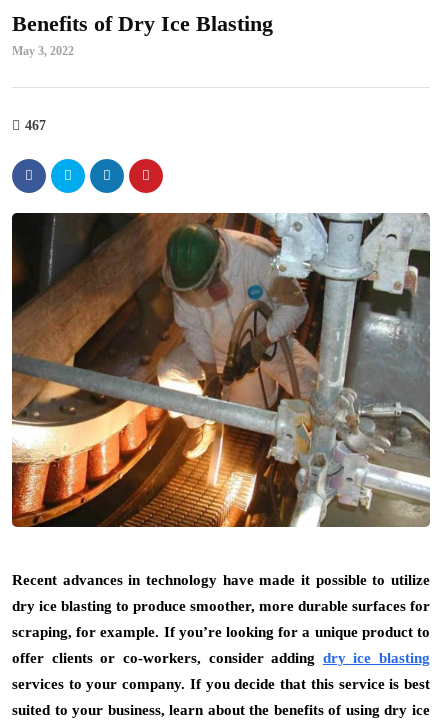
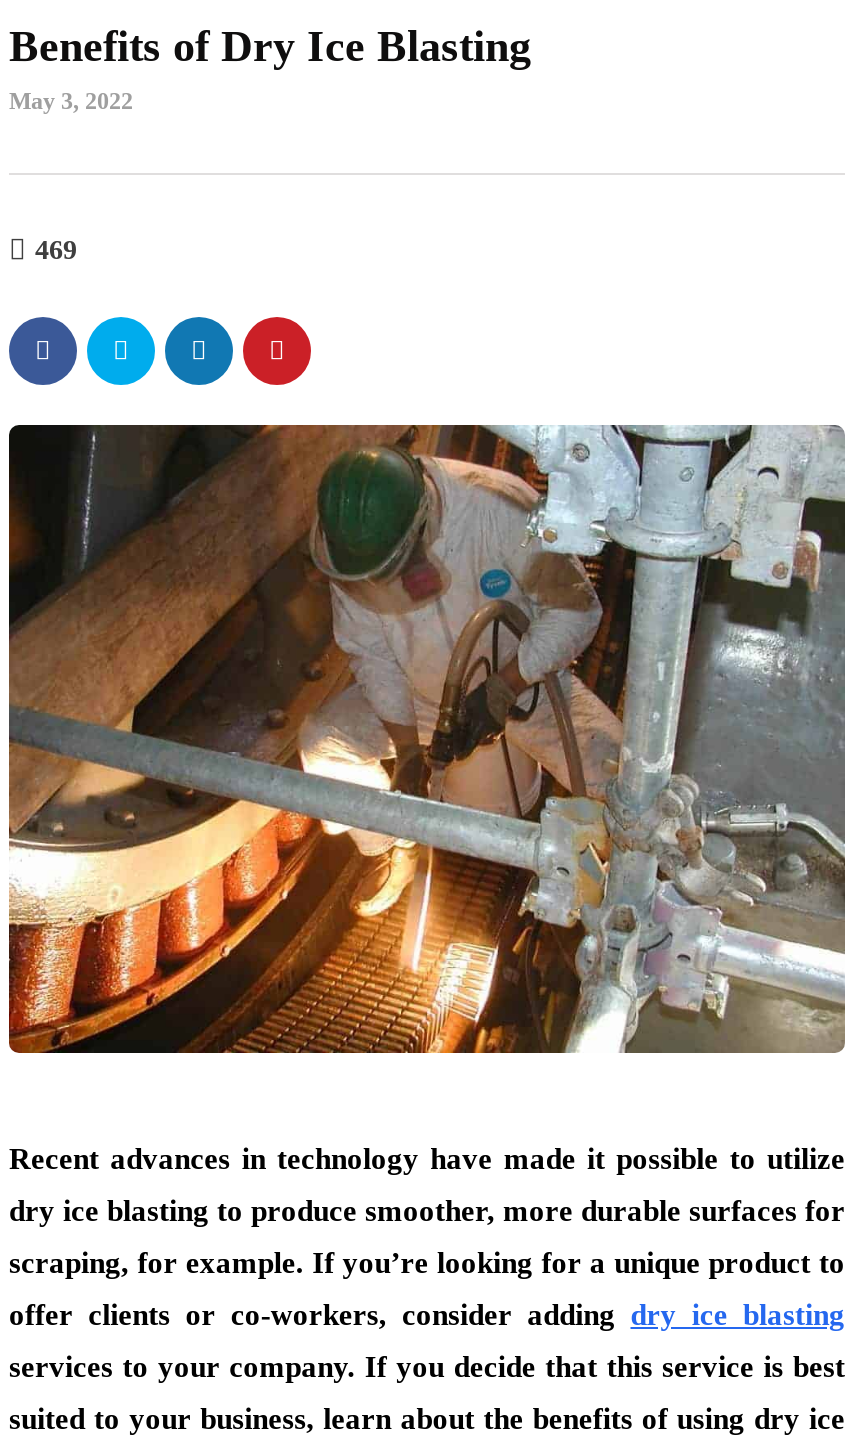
[25,118,46,133] 467 -> [35,235,77,265] 469

